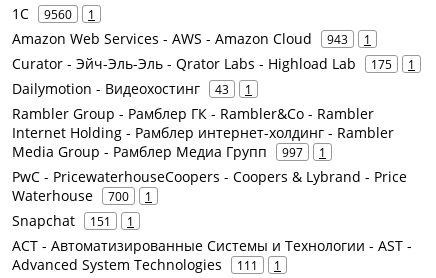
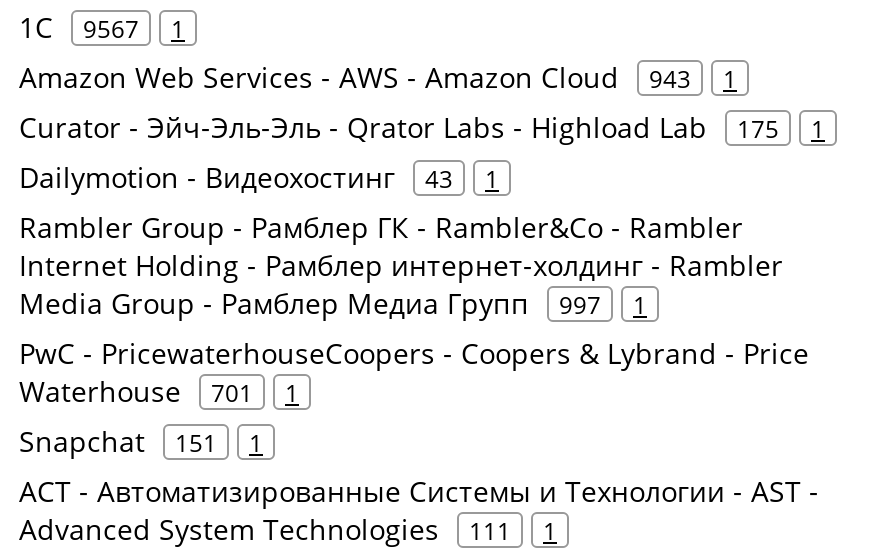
[12,4,95,23] 1С 9560 1 -> [19,7,185,45] 1С 9567 1
[12,186,152,205] Waterhouse 700 1 -> [19,371,299,409] Waterhouse 701 1

